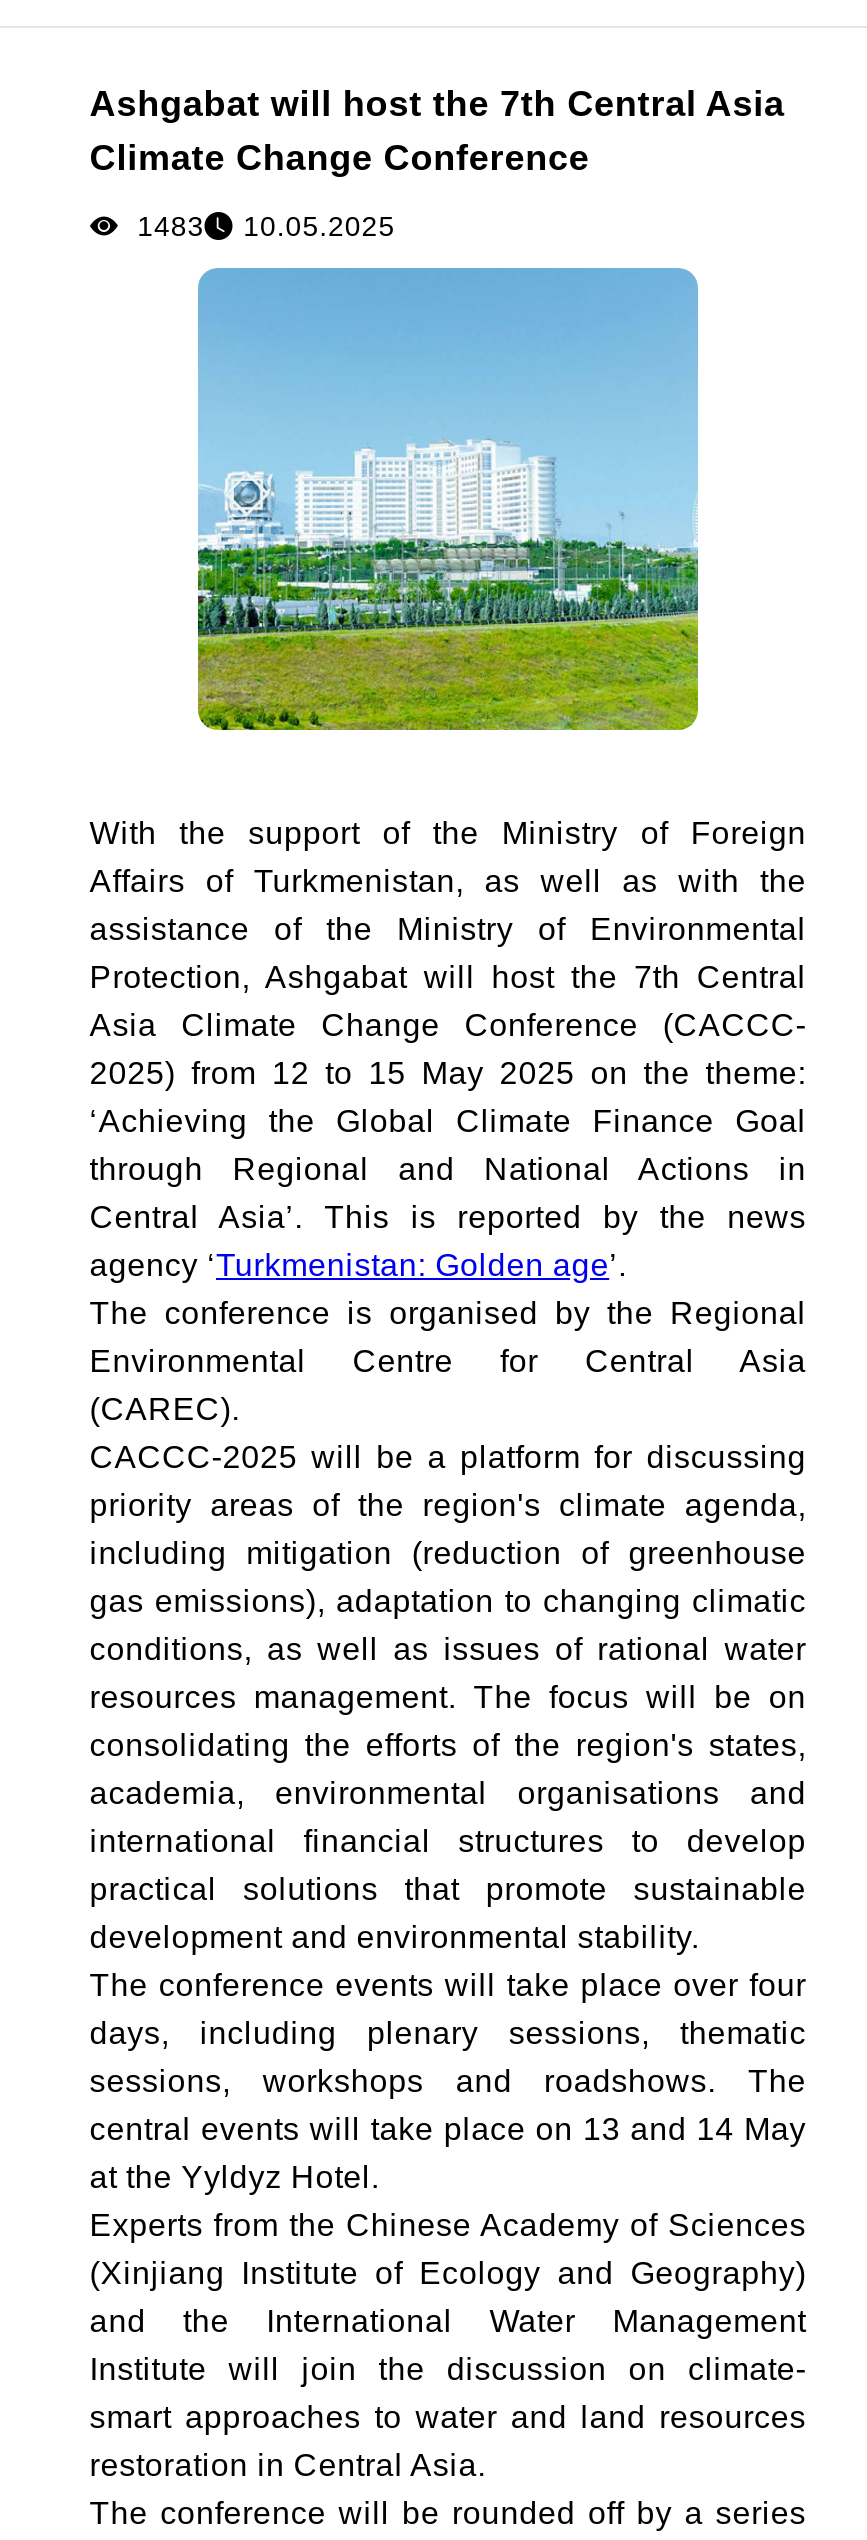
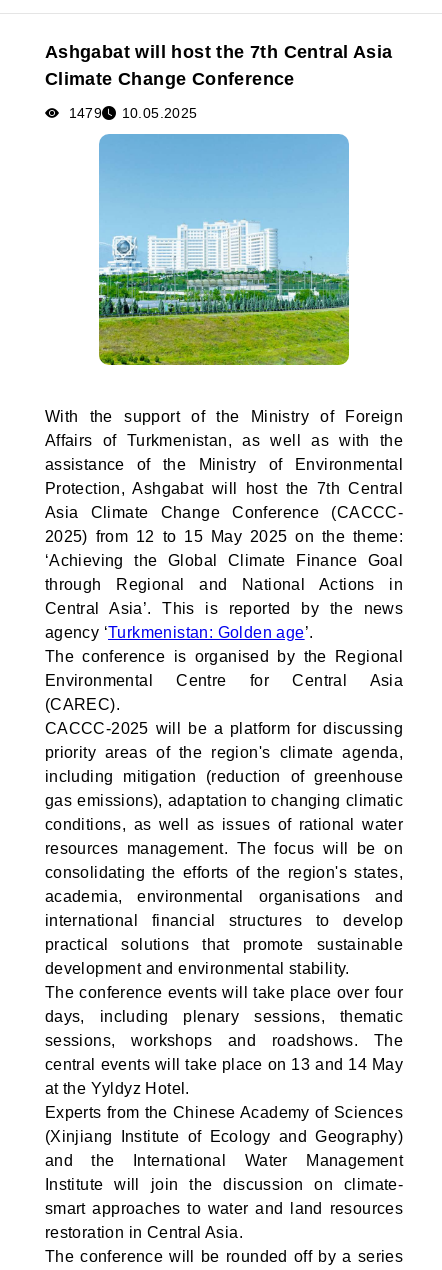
[128,210,395,242] 1483 10.05.2025 -> [64,105,198,121] 1479 10.05.2025

